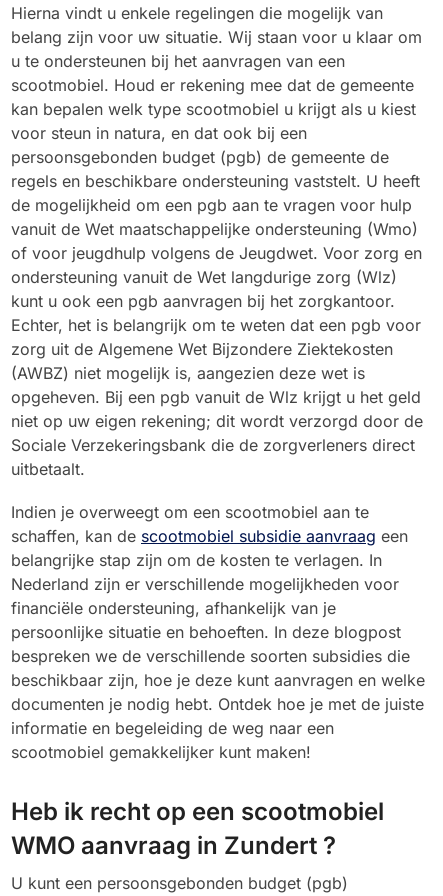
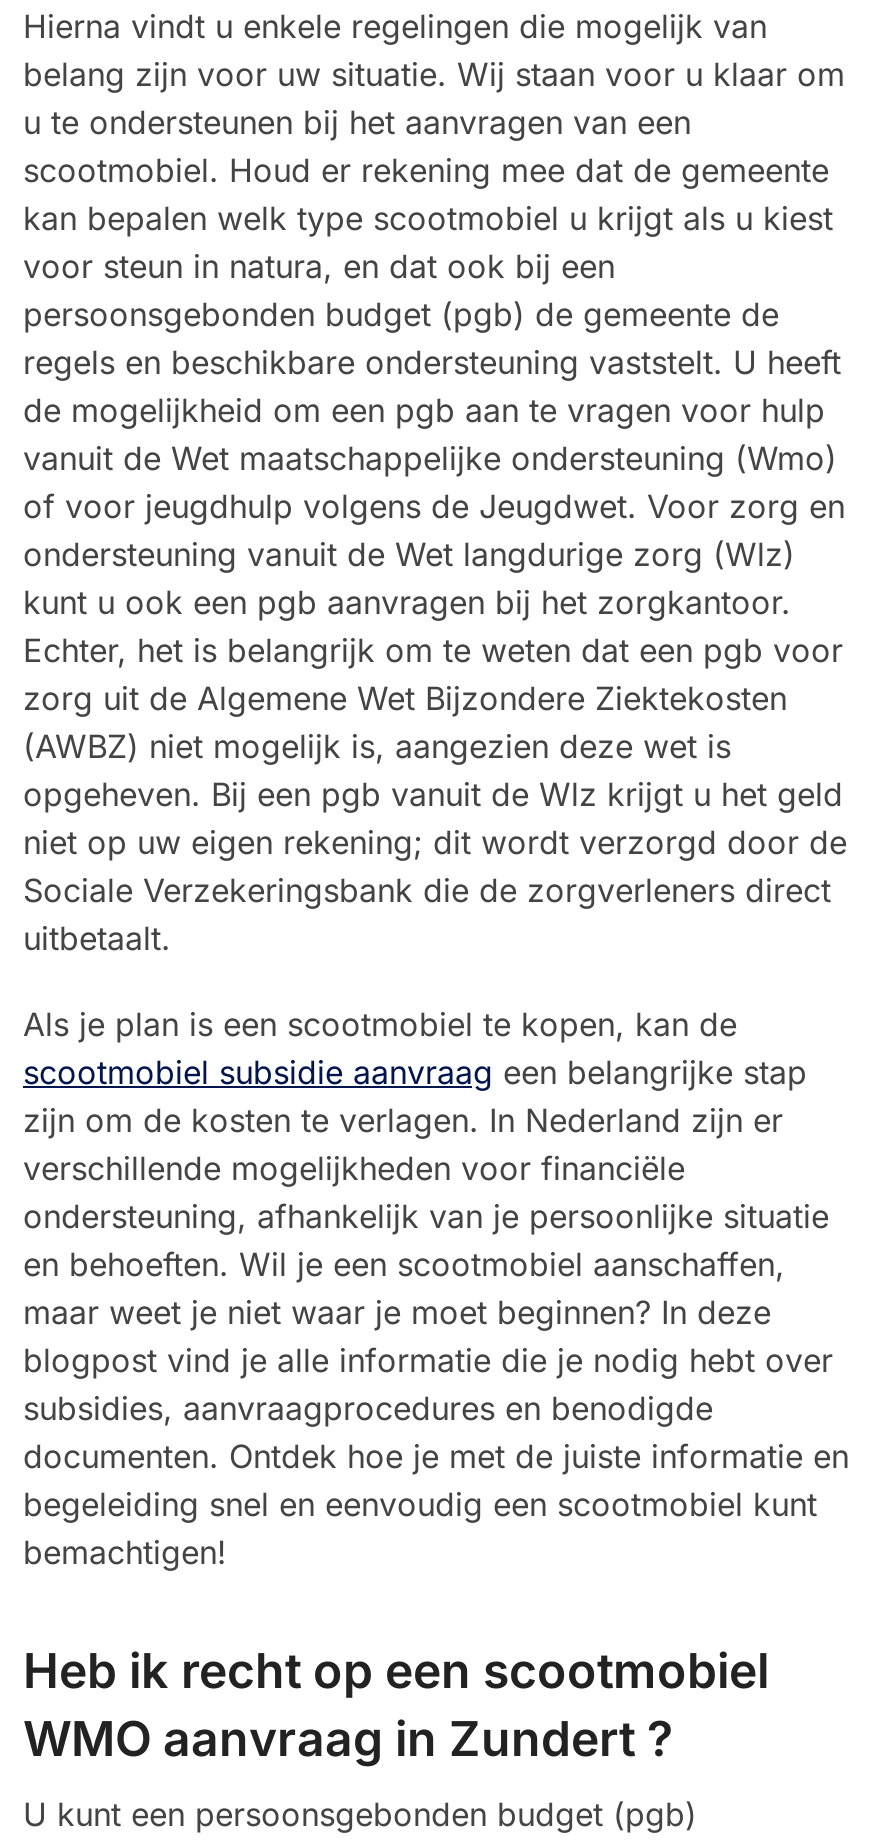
[11,502,425,762] Indien je overweegt om een scootmobiel aan te | schaffen, kan de scootmobiel subsidie aanvraag een | belangrijke stap zijn om de kosten te verlagen. In | Nederland zijn er verschillende mogelijkheden voor | financiële ondersteuning, afhankelijk van je | persoonlijke situatie en behoeften. In deze blogpost | bespreken we de verschillende soorten subsidies die | beschikbaar zijn, hoe je deze kunt aanvragen en welke | documenten je nodig hebt. Ontdek hoe je met de juiste | informatie en begeleiding de weg naar een | scootmobiel gemakkelijker kunt maken! -> [23,1005,849,1573] Als je plan is een scootmobiel te kopen, kan de | scootmobiel subsidie aanvraag een belangrijke stap | zijn om de kosten te verlagen. In Nederland zijn er | verschillende mogelijkheden voor financiële | ondersteuning, afhankelijk van je persoonlijke situatie | en behoeften. Wil je een scootmobiel aanschaffen, | maar weet je niet waar je moet beginnen? In deze | blogpost vind je alle informatie die je nodig hebt over | subsidies, aanvraagprocedures en benodigde | documenten. Ontdek hoe je met de juiste informatie en | begeleiding snel en eenvoudig een scootmobiel kunt | bemachtigen!

